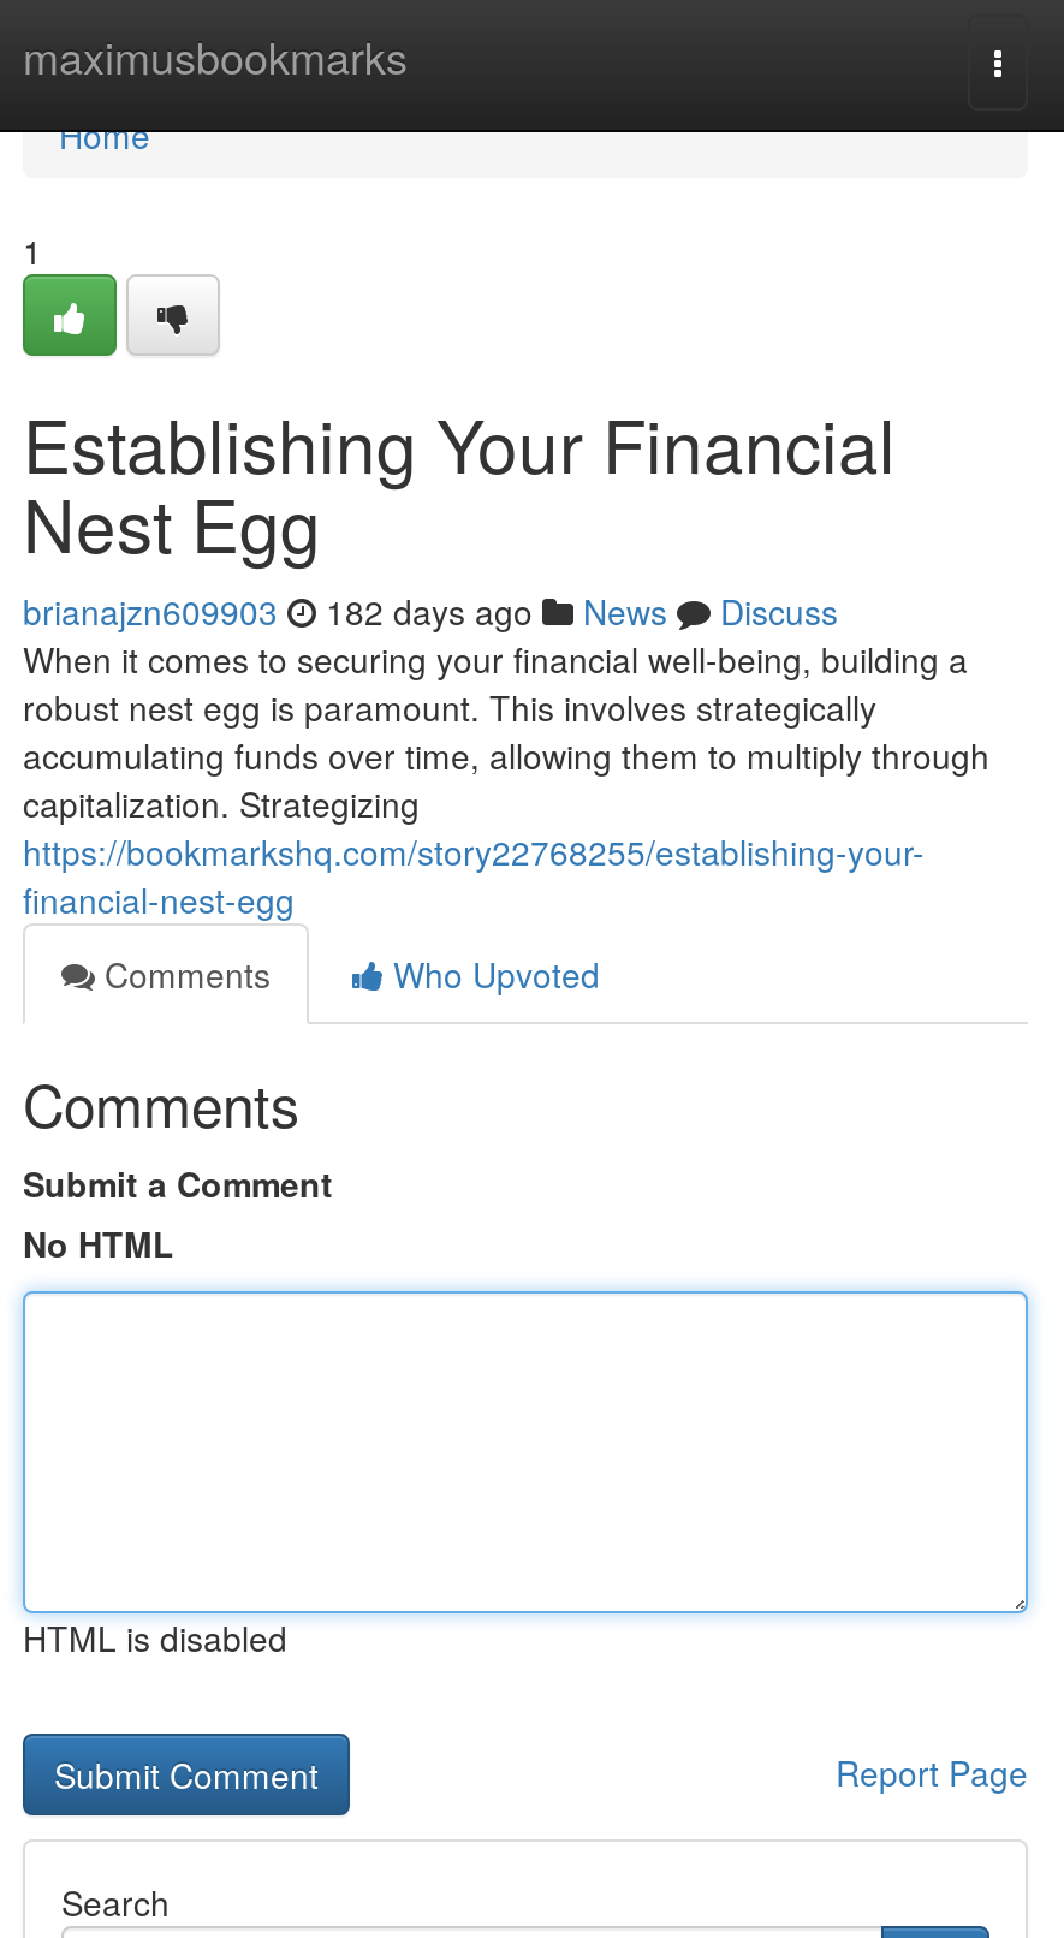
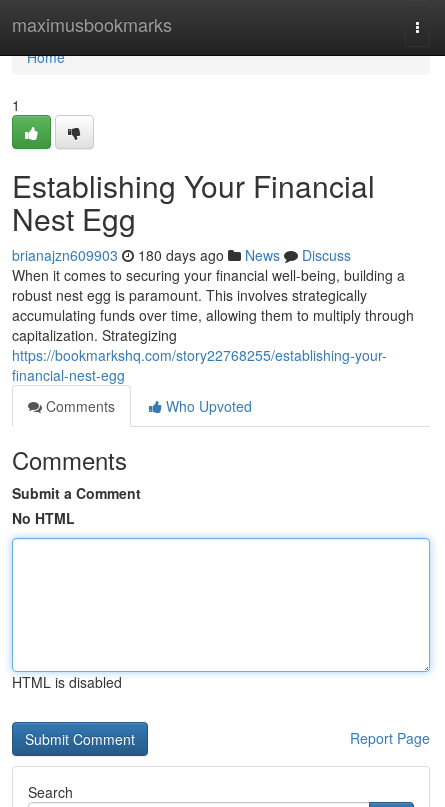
[23,587,838,635] brianajzn609903 182 days ago News Discuss -> [12,245,351,265] brianajzn609903 180 days ago News Discuss

